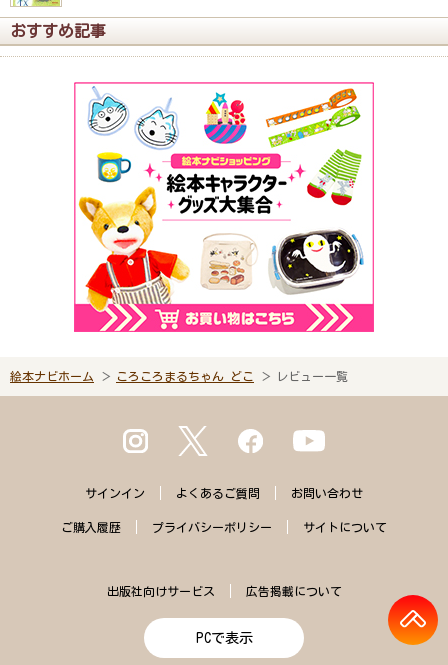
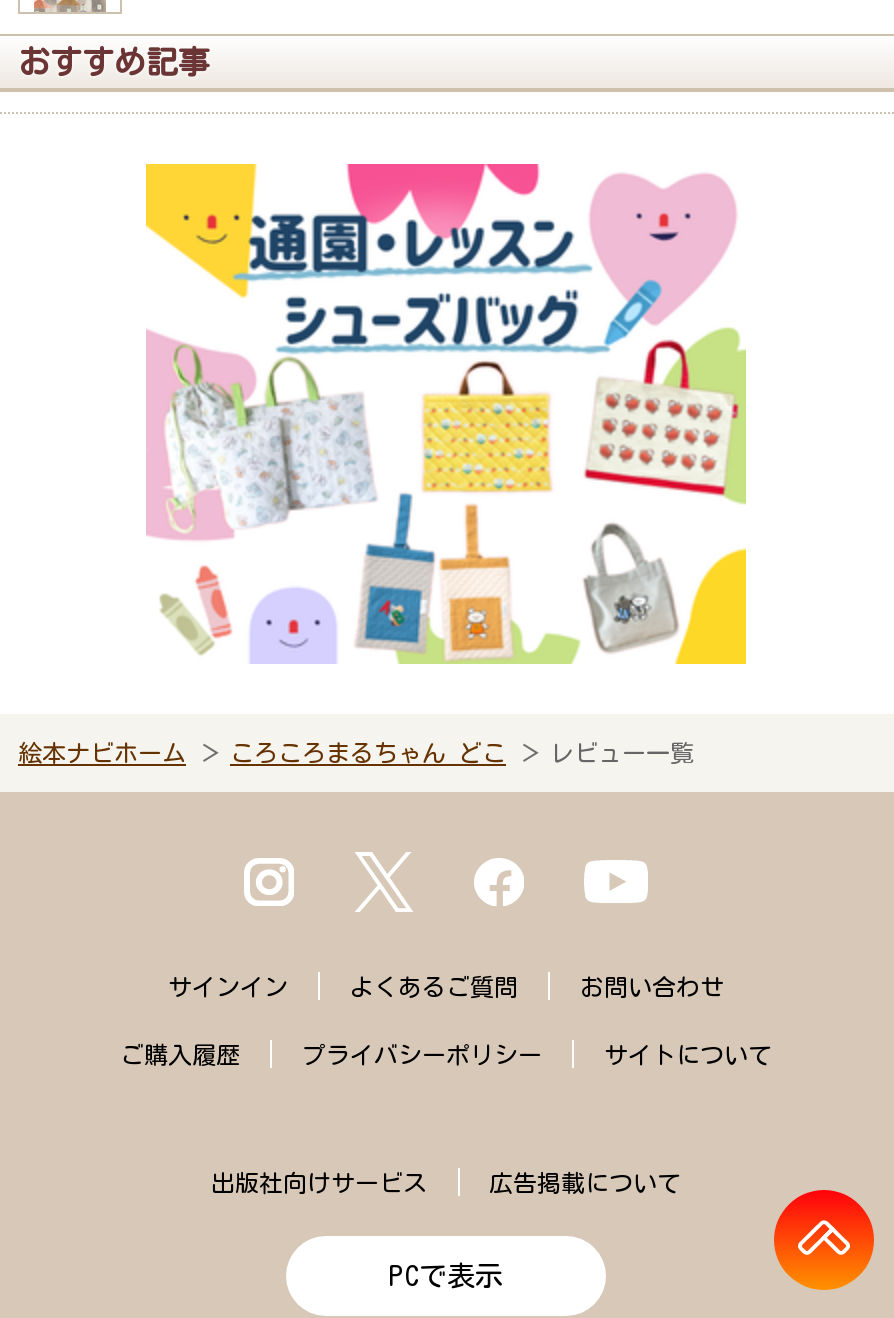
[73,81,375,333] [image] -> [144,162,748,666] [image]

